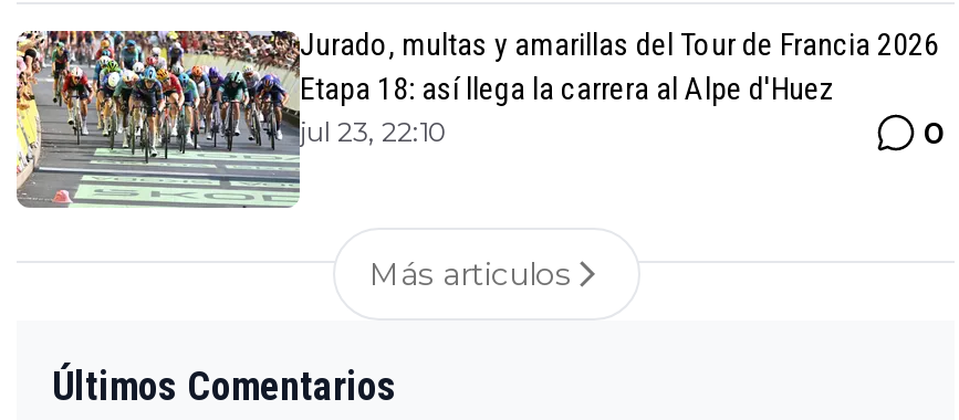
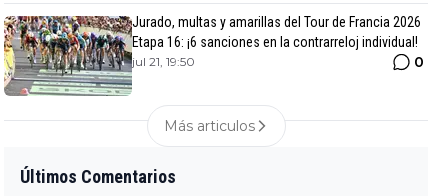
[300,71,835,149] Etapa 18: así llega la carrera al Alpe d'Huez | jul 23, 22:10 -> [132,34,418,69] Etapa 16: ¡6 sanciones en la contrarreloj individual! | jul 21, 19:50

